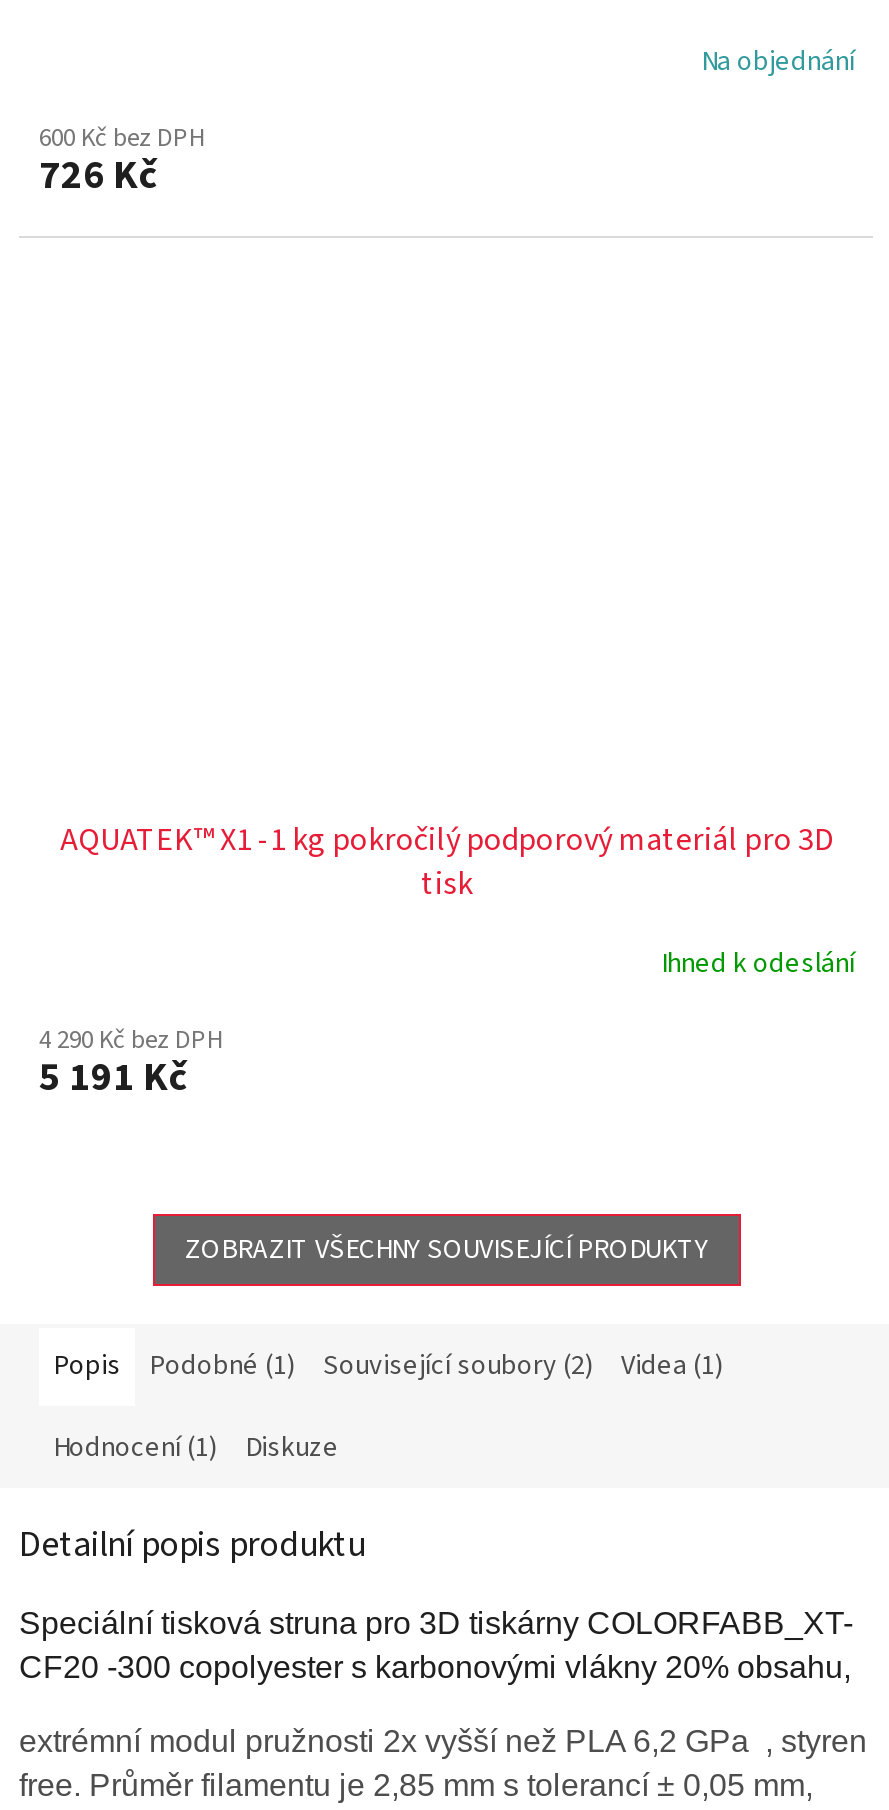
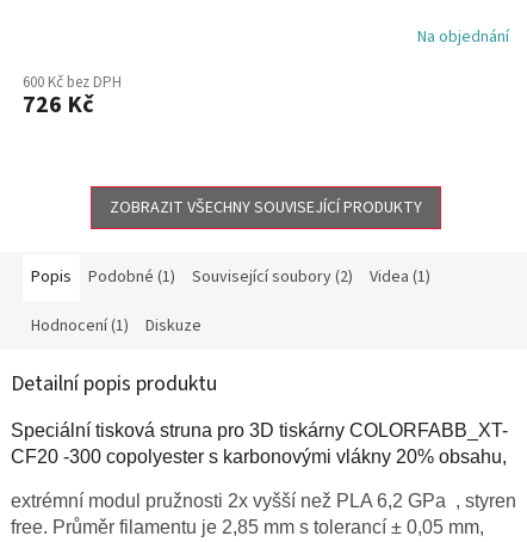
[39,817,855,1105] AQUATEK™ X1 -1 kg pokročilý podporový materiál pro 3D | tisk | Ihned k odeslání | 4 290 Kč bez DPH | 5 191 Kč -> none

